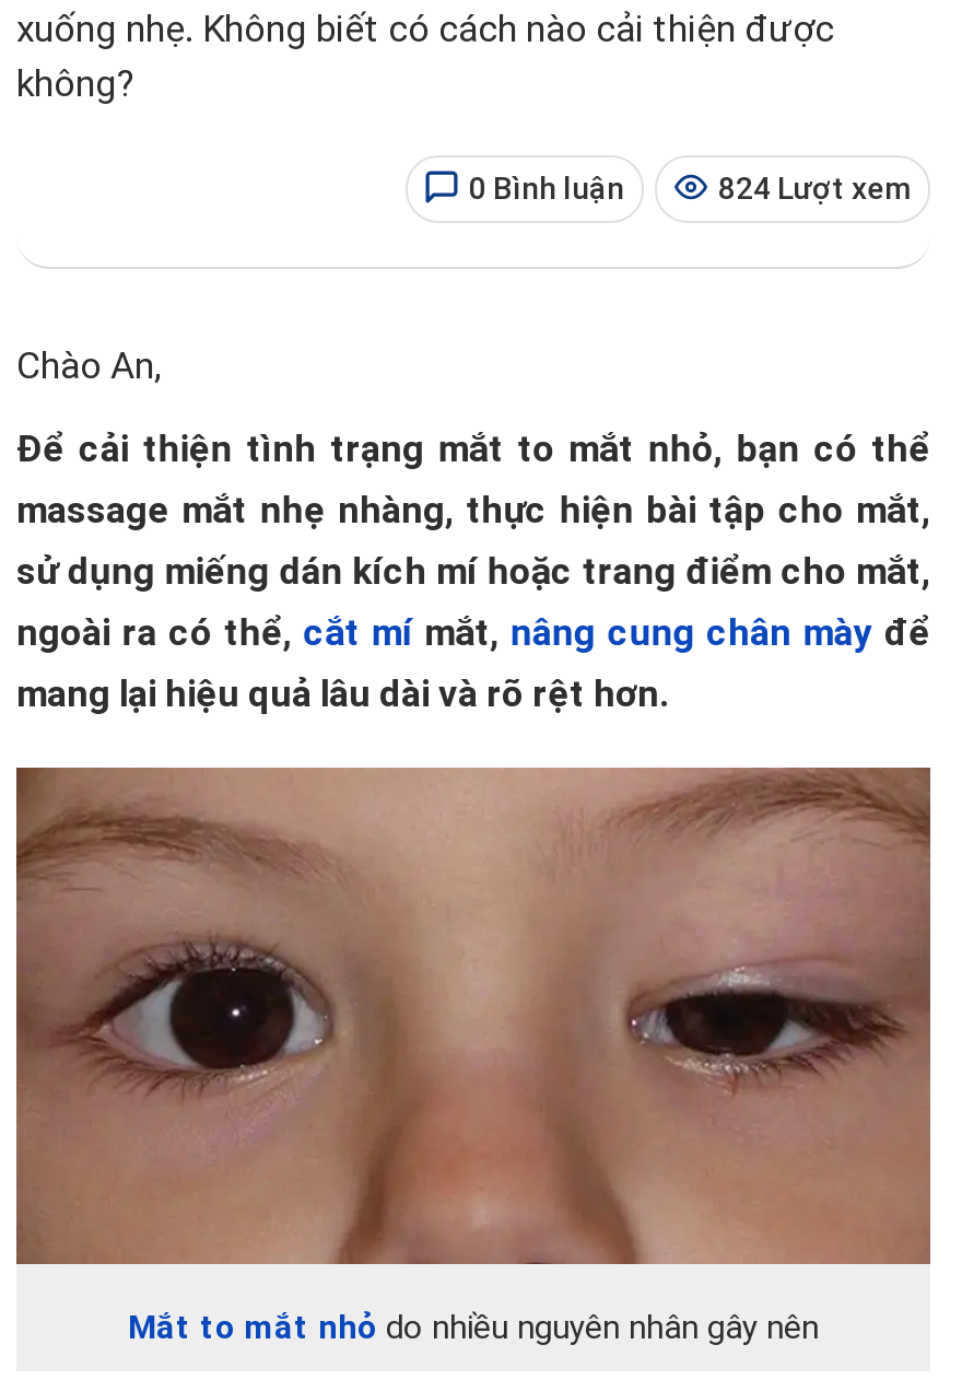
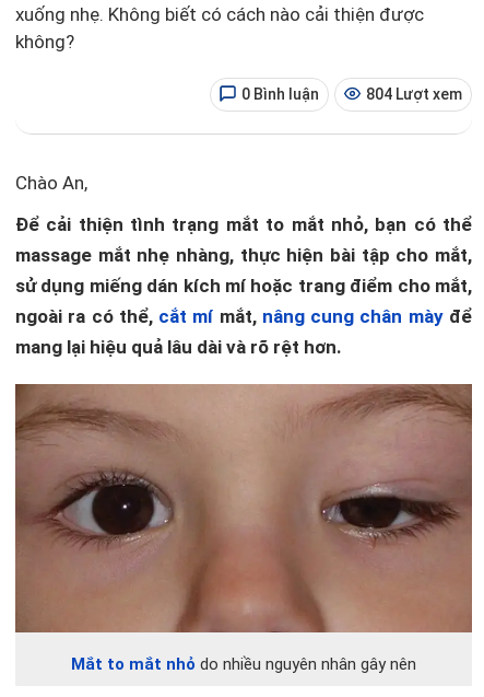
[718,171,911,206] 824 Lượt xem -> [366,85,462,103] 804 Lượt xem

